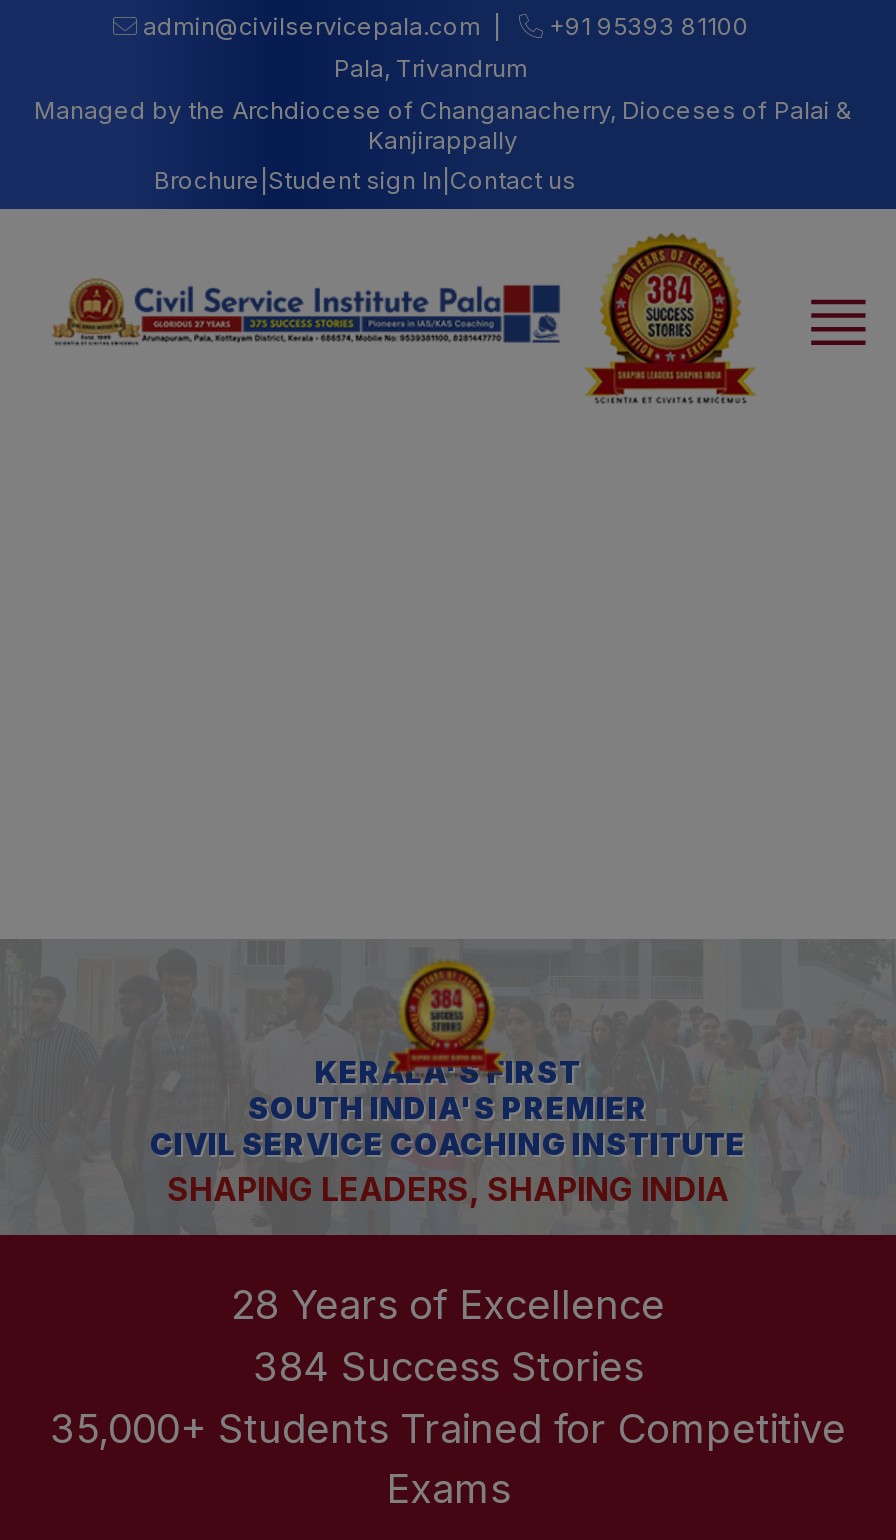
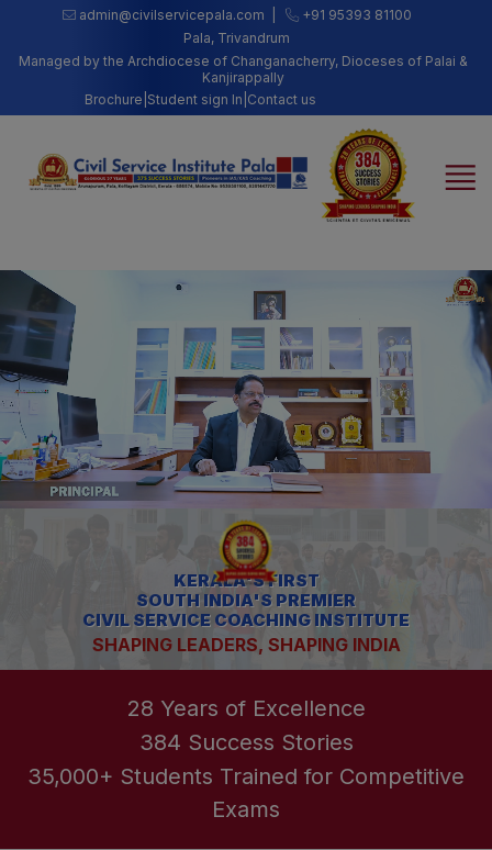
none -> [3,269,489,508] [image]

